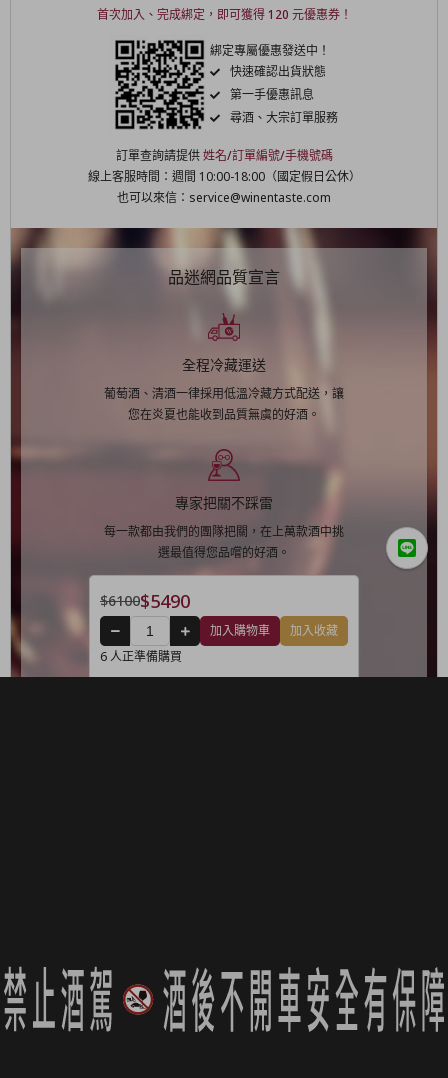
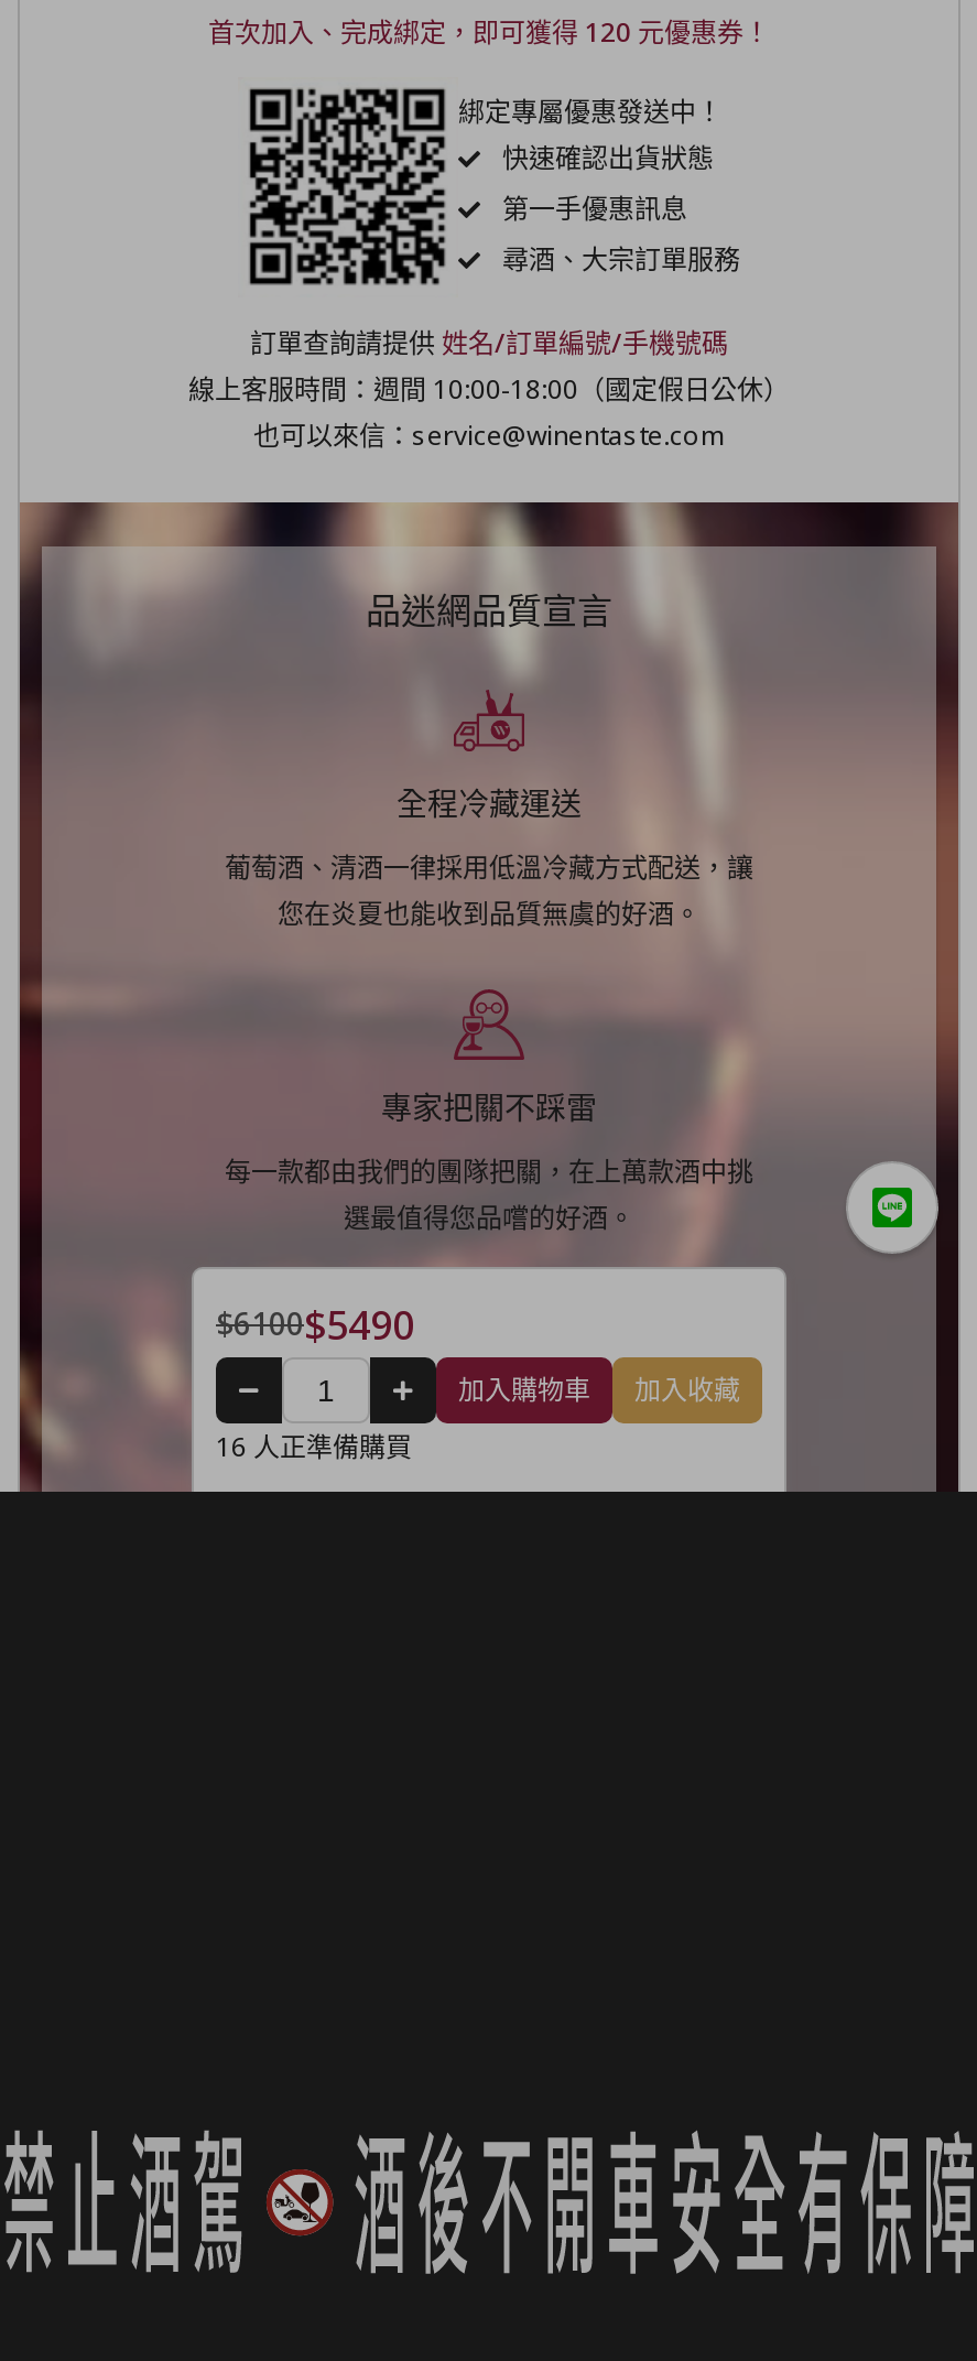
[100,648,182,665] 6 人正準備購買 -> [216,1428,412,1466] 16 人正準備購買

